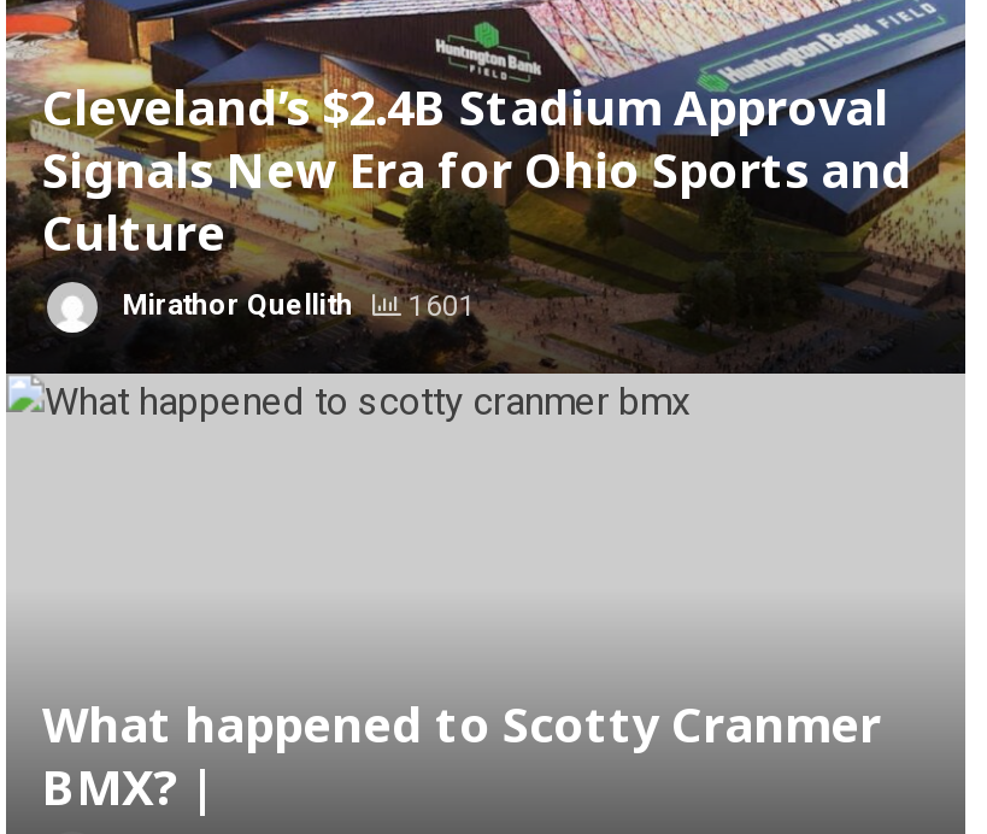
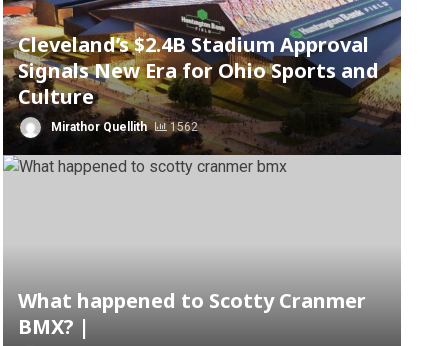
[114,289,476,322] Mirathor Quellith 1601 -> [48,120,198,134] Mirathor Quellith 1562

